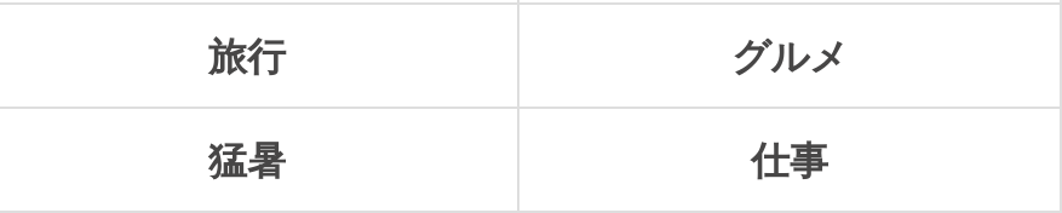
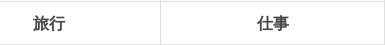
[208,26,848,185] グルメ | 猛暑 -> none

